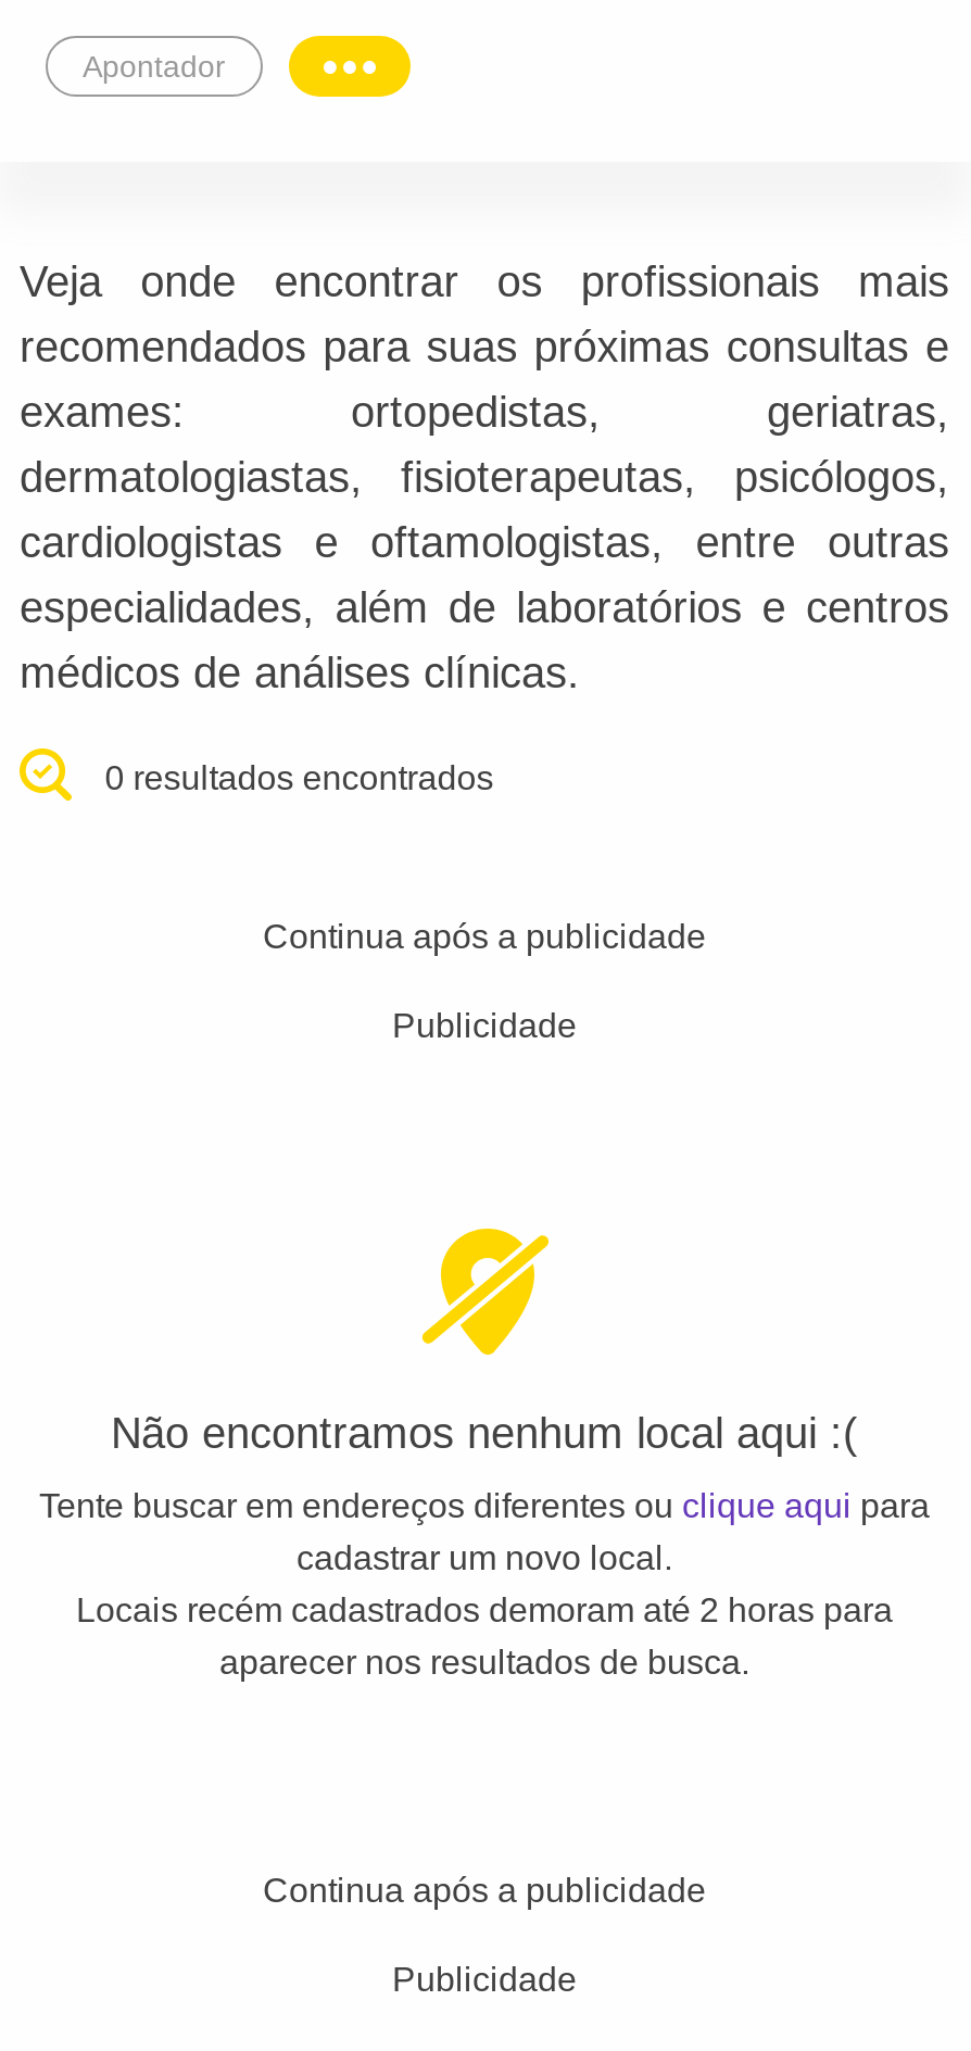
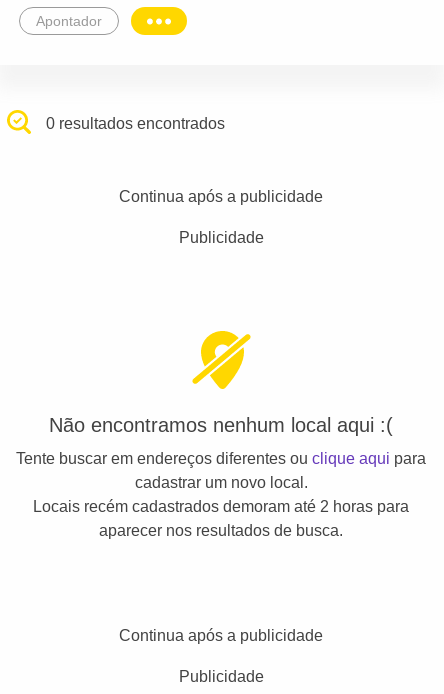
[20,257,949,696] Veja onde encontrar os profissionais mais | recomendados para suas próximas consultas e | exames: ortopedistas, geriatras, | dermatologiastas, fisioterapeutas, psicólogos, | cardiologistas e oftamologistas, entre outras | especialidades, além de laboratórios e centros | médicos de análises clínicas. -> none

